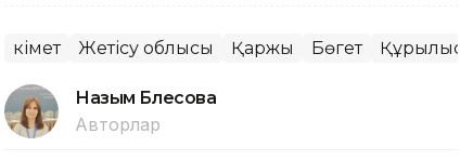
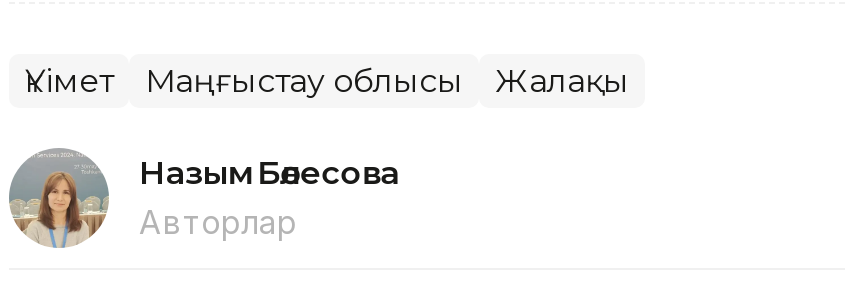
[78,37,463,58] Жетісу облысы | Қаржы | Бөгет | Құрылыс -> [145,62,629,100] Маңғыстау облысы | Жалақы

